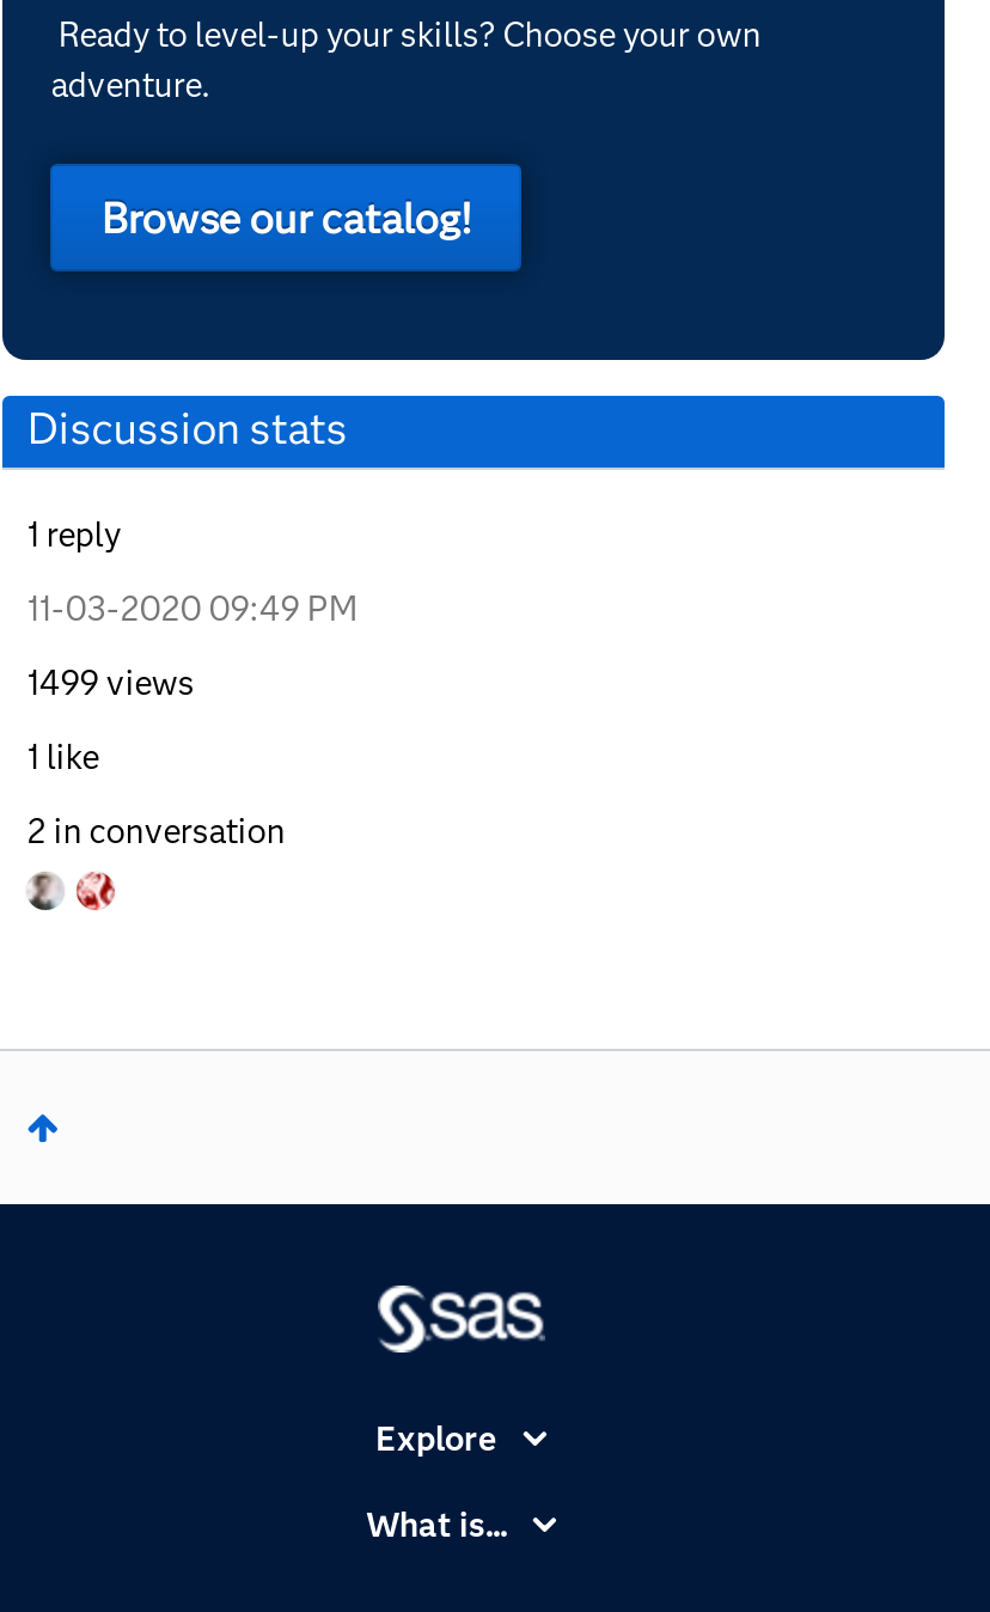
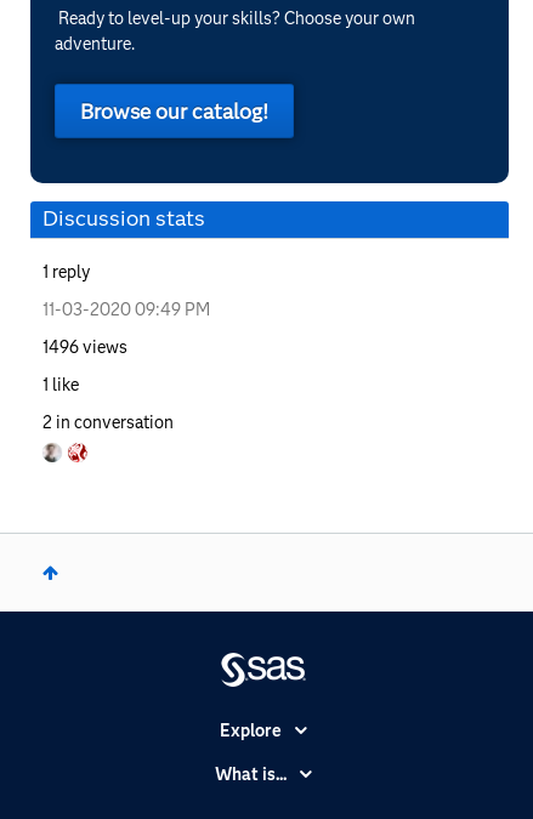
[27,661,195,704] 1499 views -> [43,336,128,358] 1496 views

